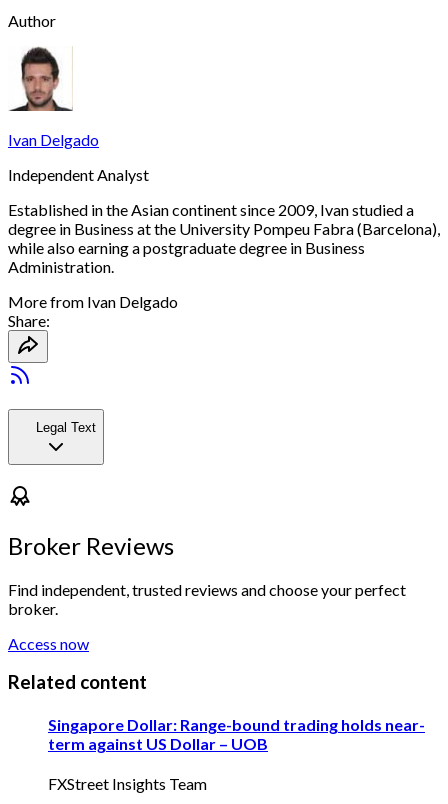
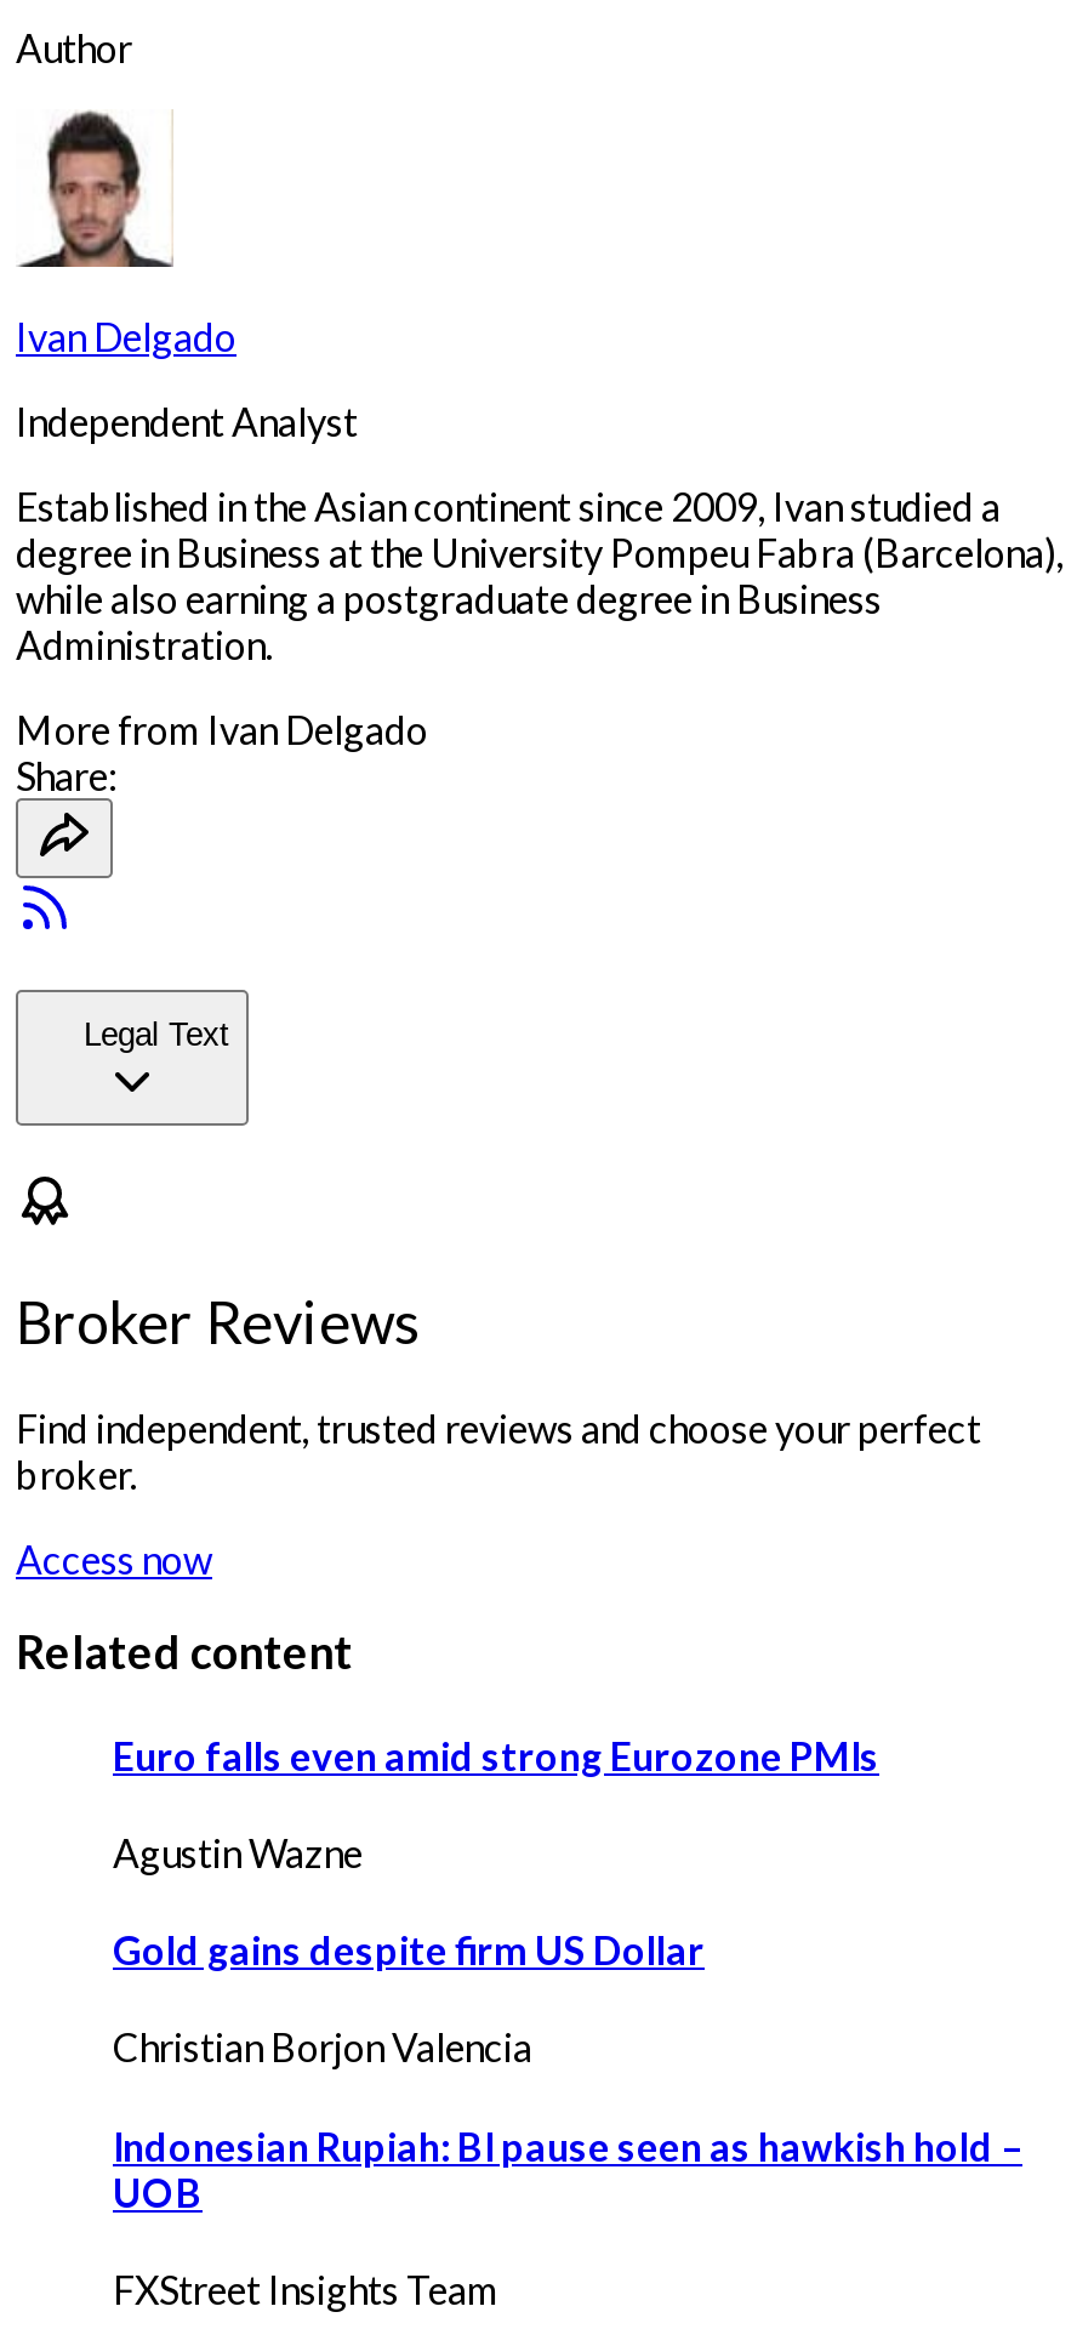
[48,715,425,753] Singapore Dollar: Range-bound trading holds near- | term against US Dollar – UOB -> [113,1731,1022,2214] Euro falls even amid strong Eurozone PMIs | Agustin Wazne | Gold gains despite firm US Dollar | Christian Borjon Valencia | Indonesian Rupiah: BI pause seen as hawkish hold – | UOB

